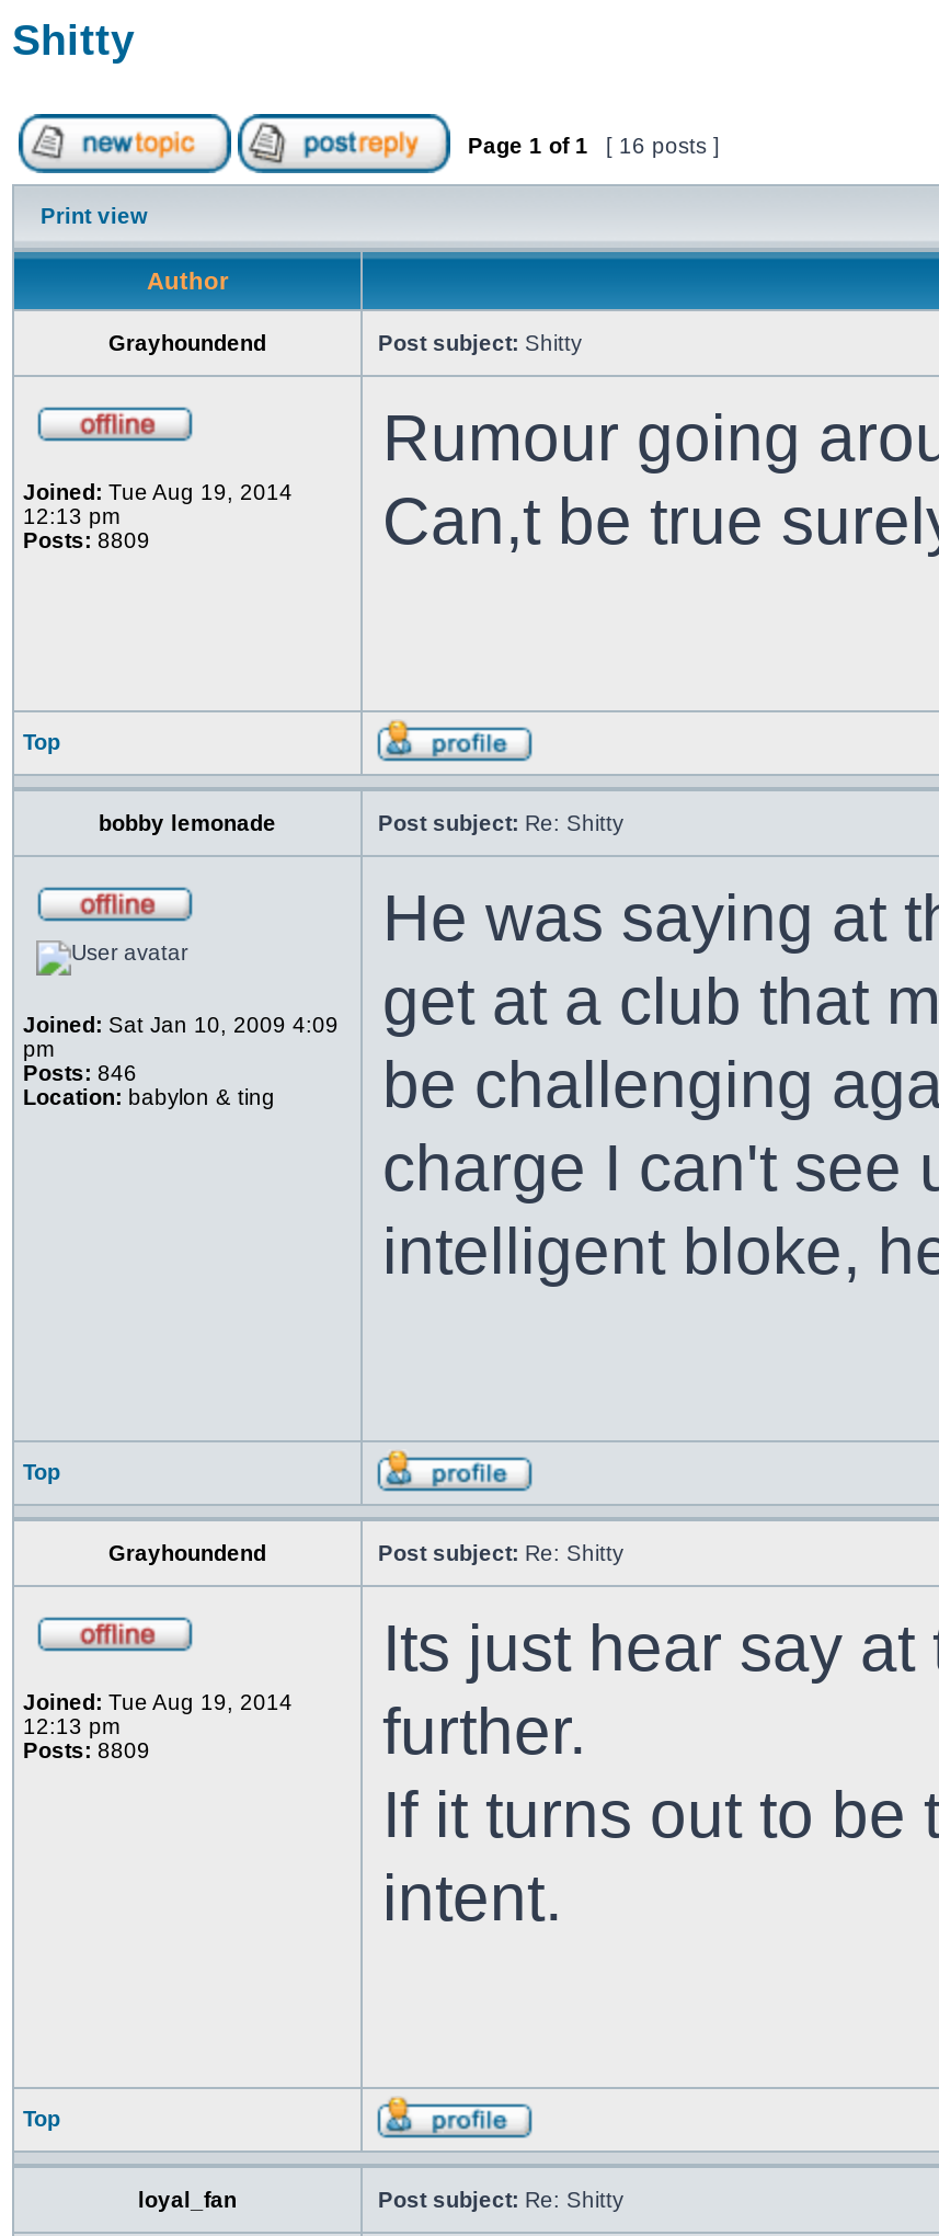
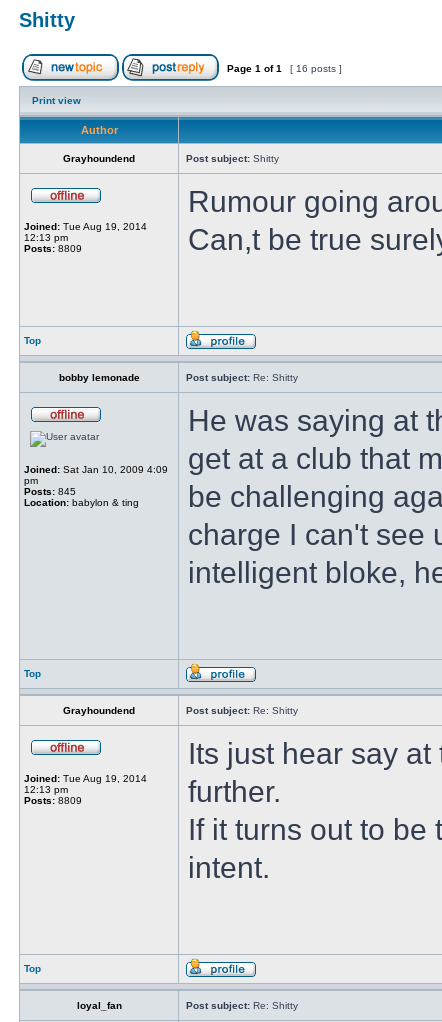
[23,1061,137,1085] Posts: 846 -> [24,486,76,497] Posts: 845

